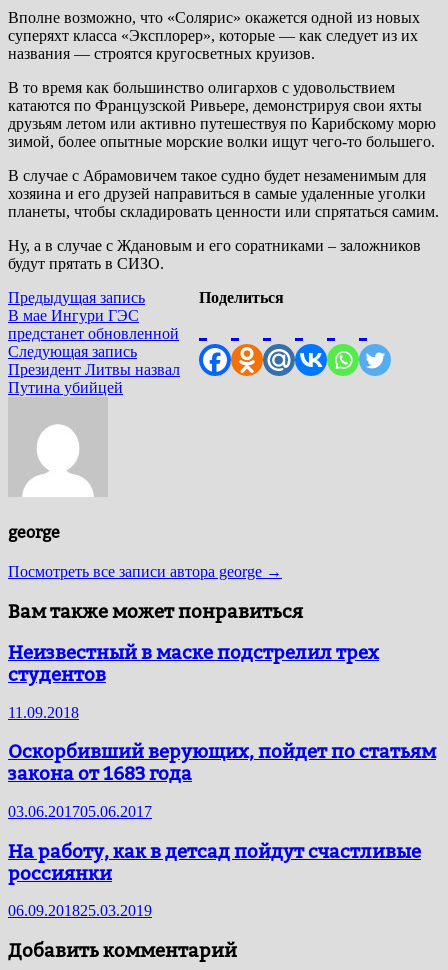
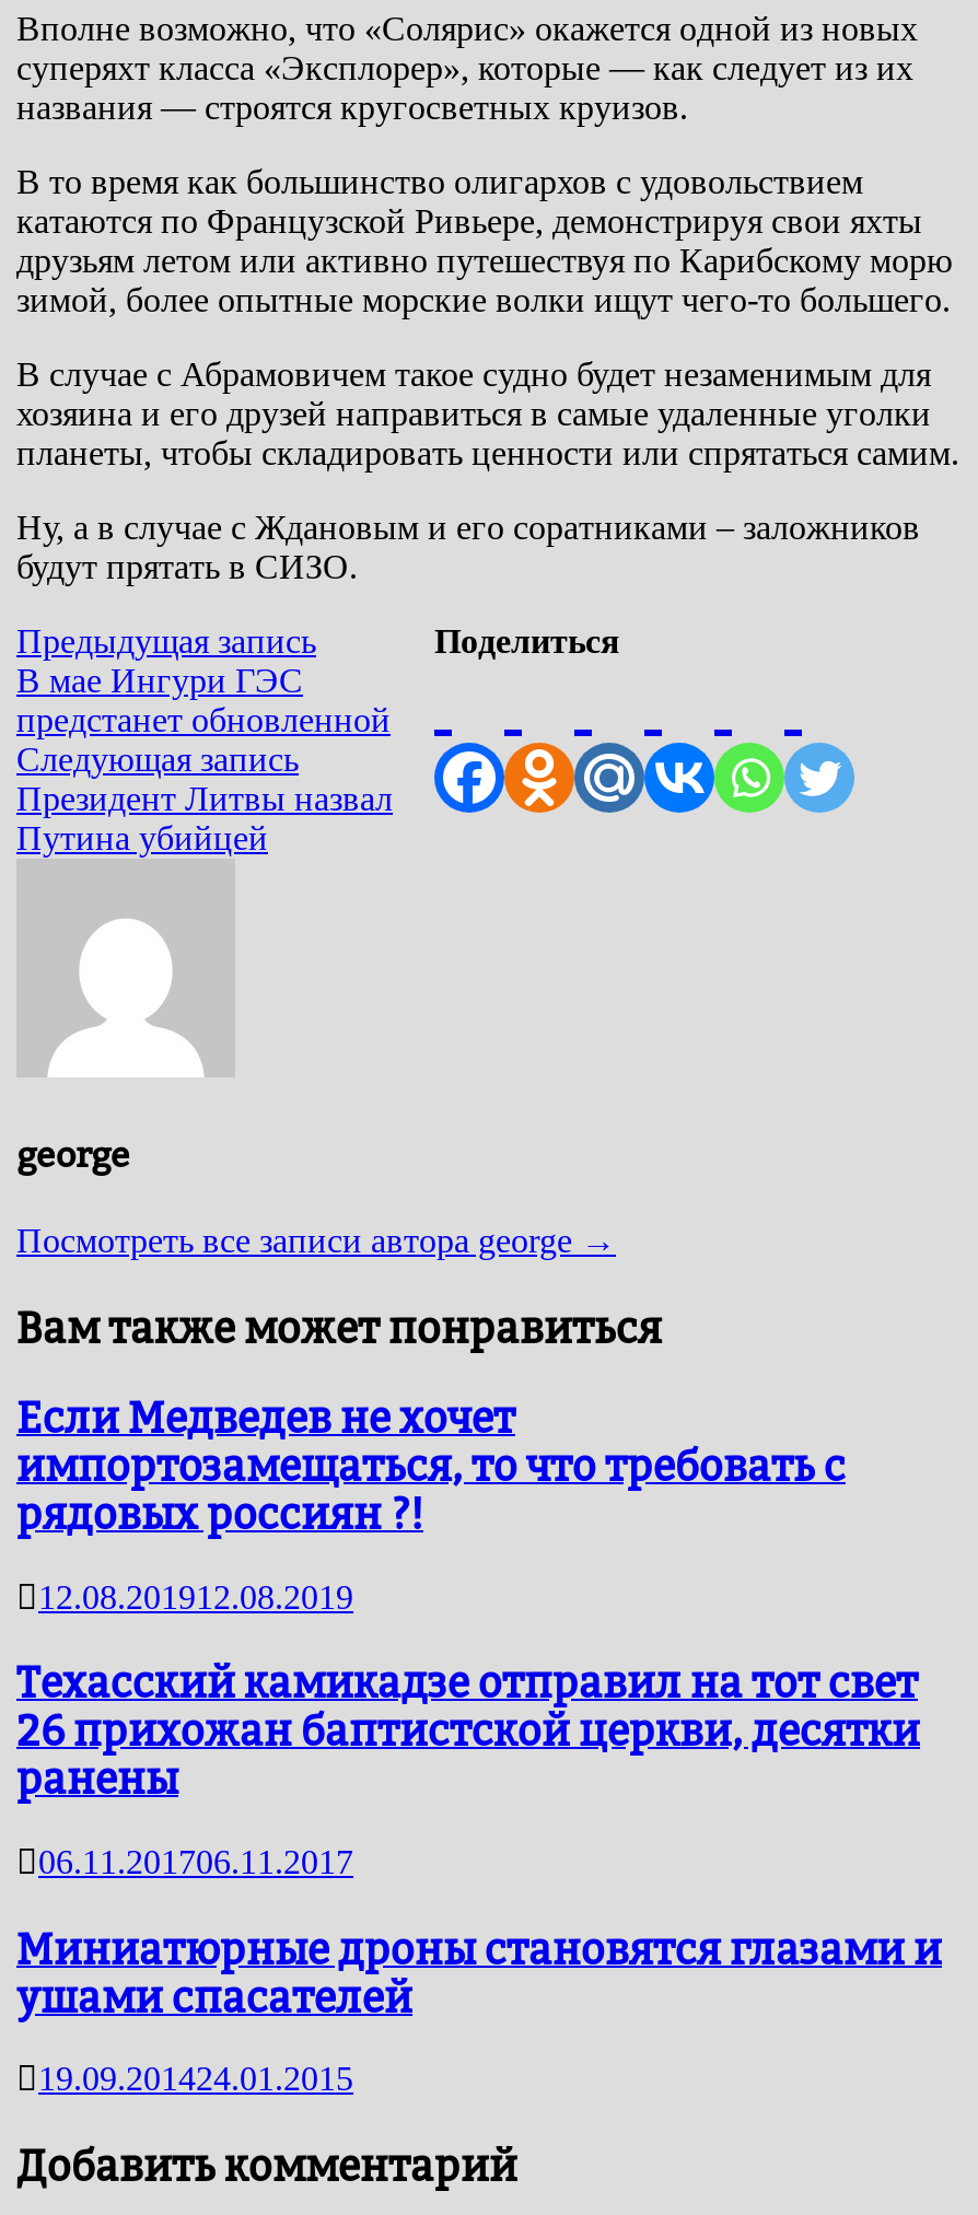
[8,641,379,685] Неизвестный в маске подстрелил трех | студентов -> [16,1392,846,1536] Если Медведев не хочет | импортозамещаться, то что требовать с | рядовых россиян ?!
[8,703,79,720] 11.09.2018 -> [38,1577,353,1614] 12.08.201912.08.2019
[8,740,436,784] Оскорбивший верующих, пойдет по статьям | закона от 1683 года -> [16,1658,920,1802] Техасский камикадзе отправил на тот свет | 26 прихожан баптистской церкви, десятки | ранены
[8,803,152,820] 03.06.201705.06.2017 -> [38,1843,353,1880] 06.11.201706.11.2017
[8,840,421,884] На работу, как в детсад пойдут счастливые | россиянки -> [16,1923,942,2020] Миниатюрные дроны становятся глазами и | ушами спасателей
[8,902,152,919] 06.09.201825.03.2019 -> [38,2061,353,2098] 19.09.201424.01.2015

